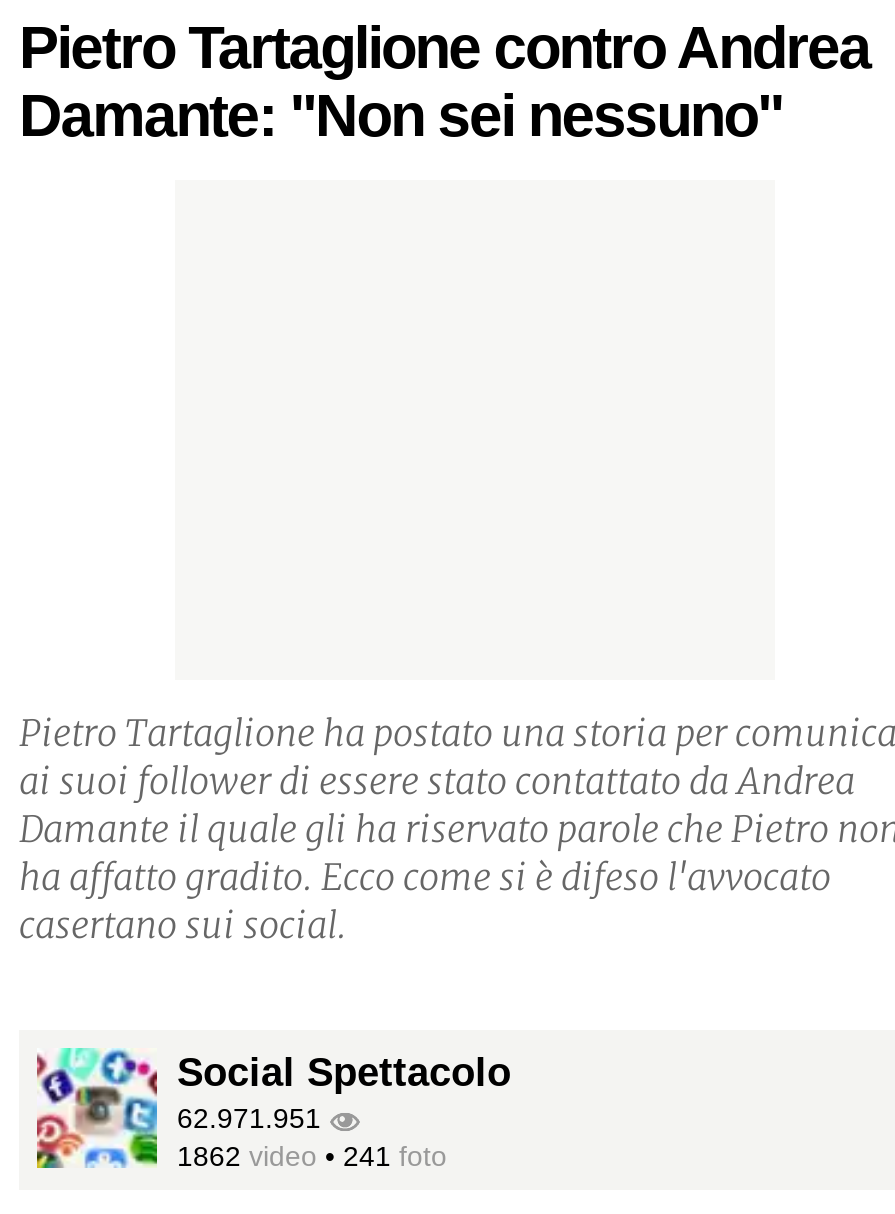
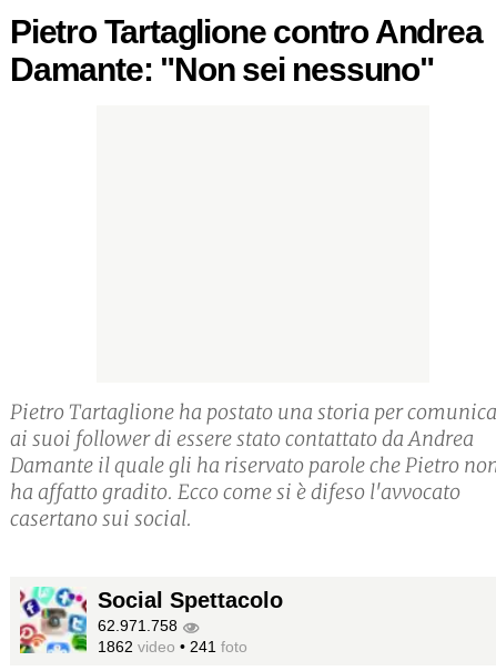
[177,1103,321,1135] 62.971.951 -> [98,617,178,635] 62.971.758

